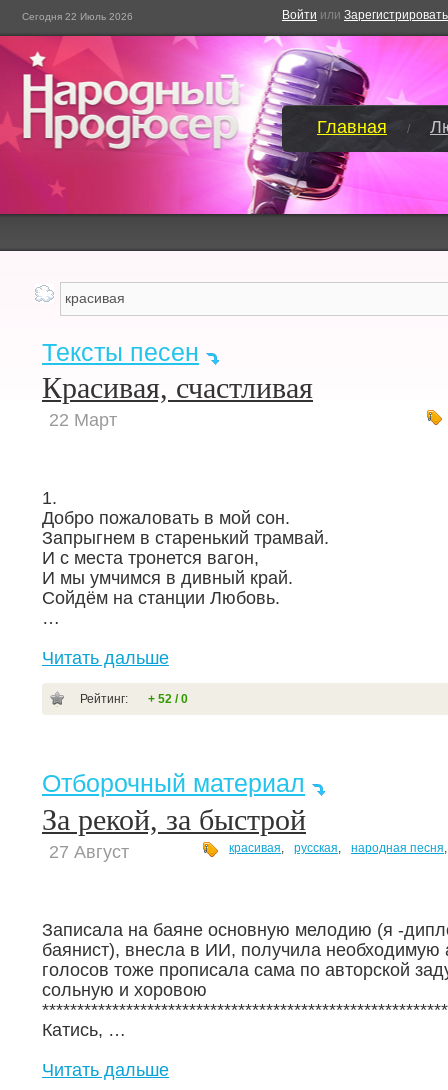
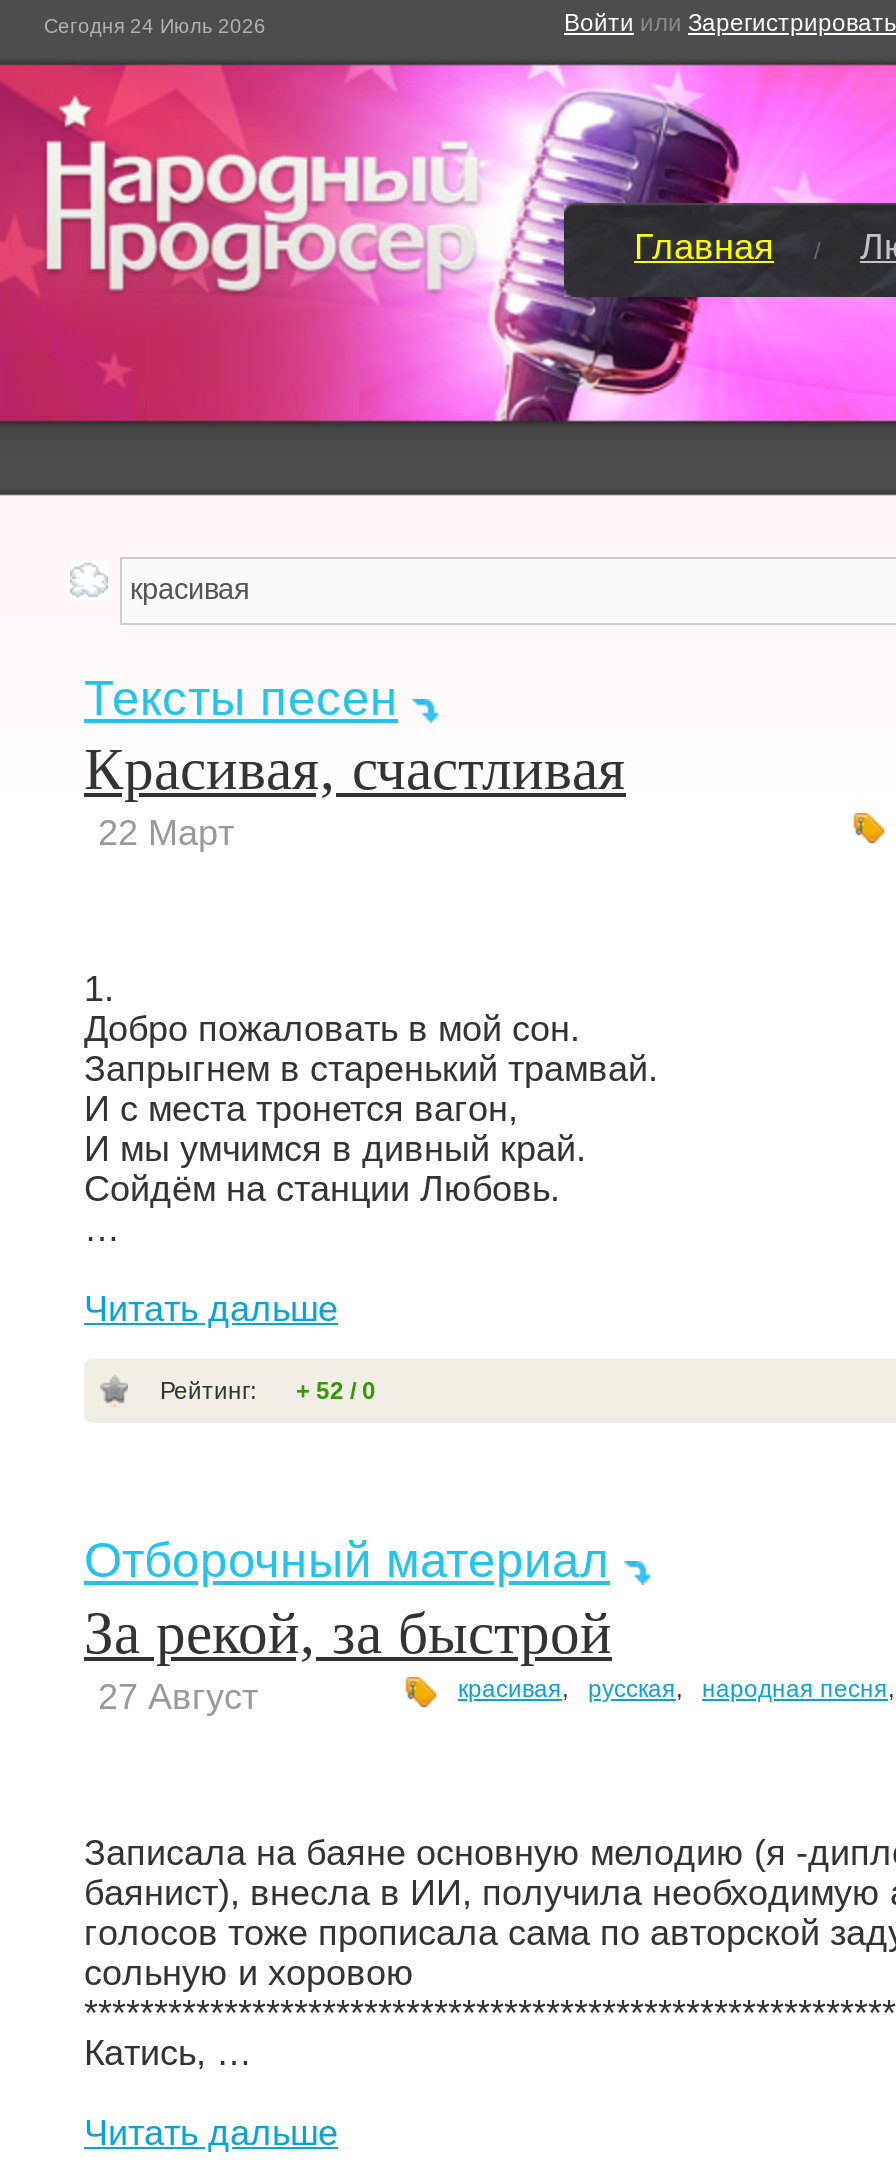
[22,11,133,22] Сегодня 22 Июль 2026 -> [44,15,266,37] Сегодня 24 Июль 2026

